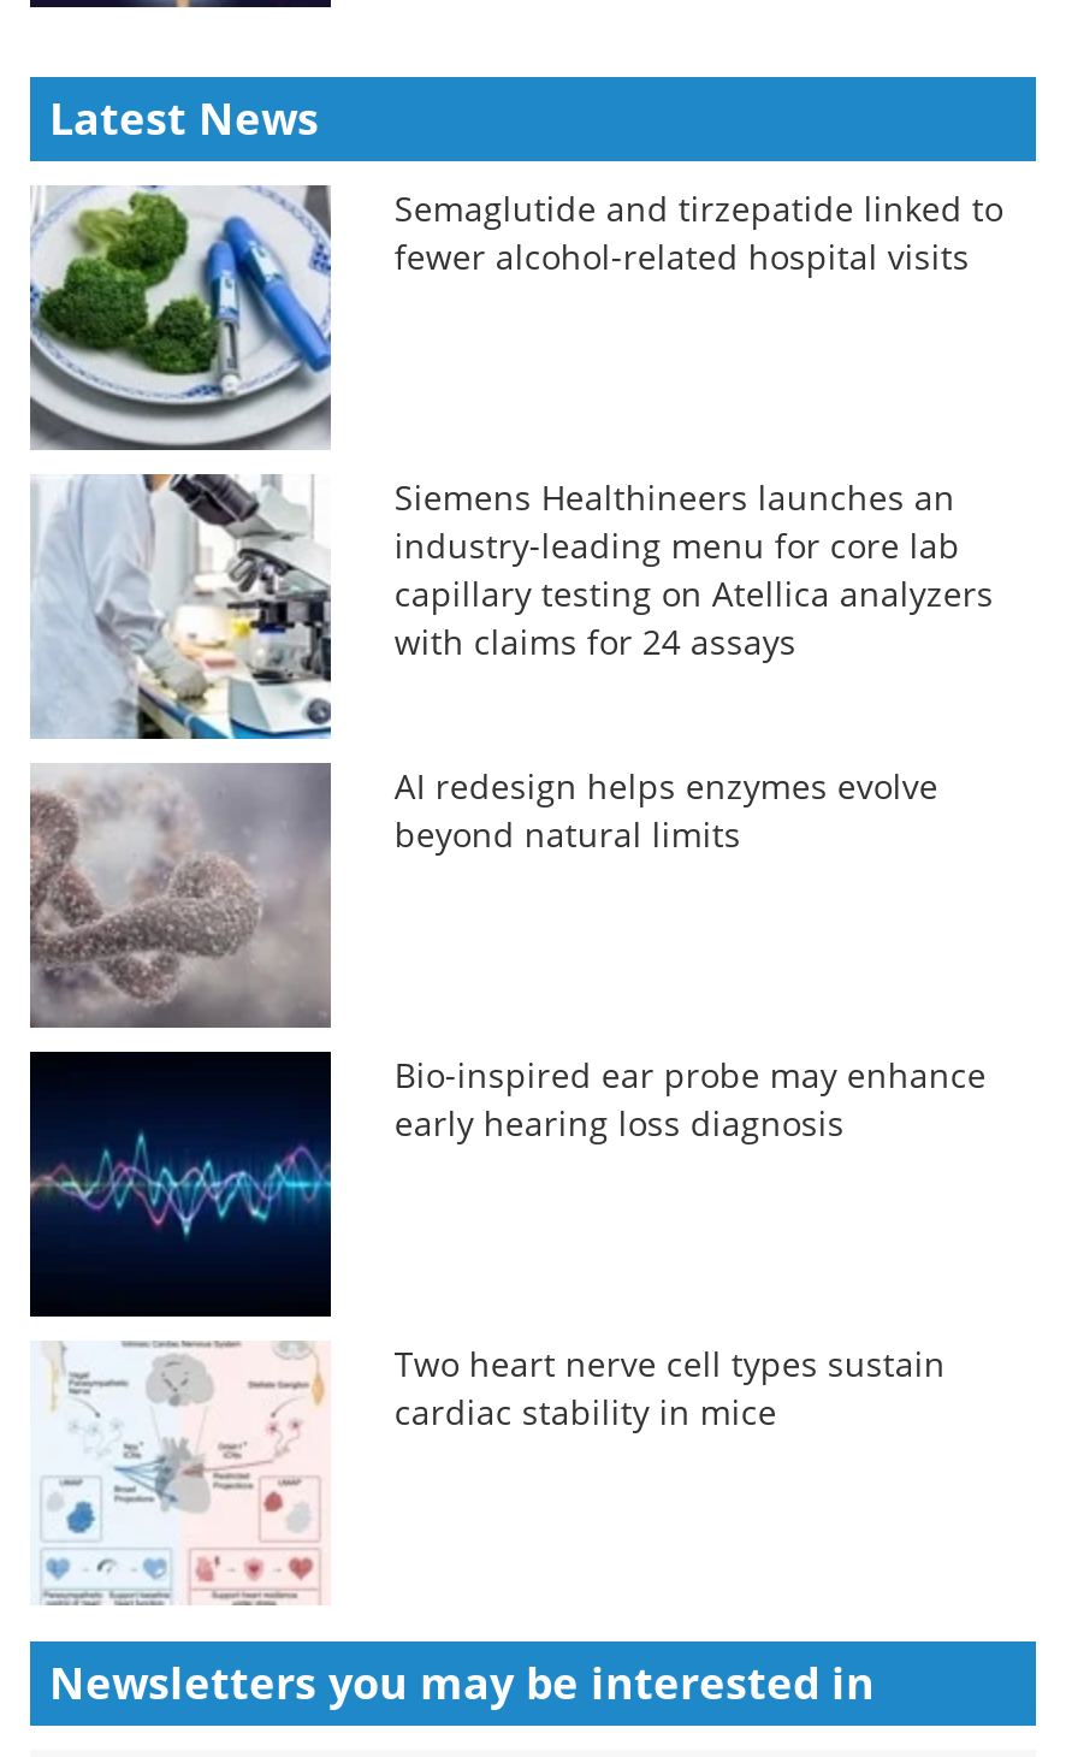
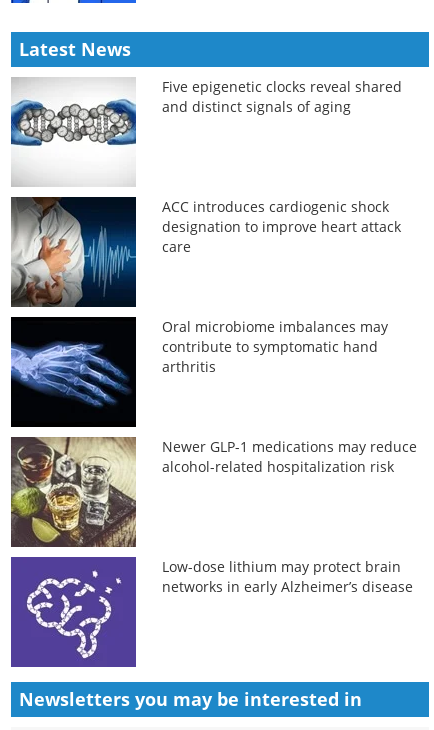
[28,185,1003,452] [image] | Semaglutide and tirzepatide linked to | fewer alcohol-related hospital visits -> [11,77,402,187] [image] | Five epigenetic clocks reveal shared | and distinct signals of aging
[30,472,993,741] [image] | Siemens Healthineers launches an | industry-leading menu for core lab | capillary testing on Atellica analyzers | with claims for 24 assays -> [10,196,401,308] [image] | ACC introduces cardiogenic shock | designation to improve heart attack | care
[28,763,938,1030] [image] | AI redesign helps enzymes evolve | beyond natural limits -> [10,316,388,428] [image] | Oral microbiome imbalances may | contribute to symptomatic hand | arthritis
[28,1049,986,1319] [image] | Bio-inspired ear probe may enhance | early hearing loss diagnosis -> [10,436,417,548] [image] | Newer GLP-1 medications may reduce | alcohol-related hospitalization risk
[30,1340,945,1605] [image] | Two heart nerve cell types sustain | cardiac stability in mice -> [10,556,413,668] [image] | Low-dose lithium may protect brain | networks in early Alzheimer’s disease

